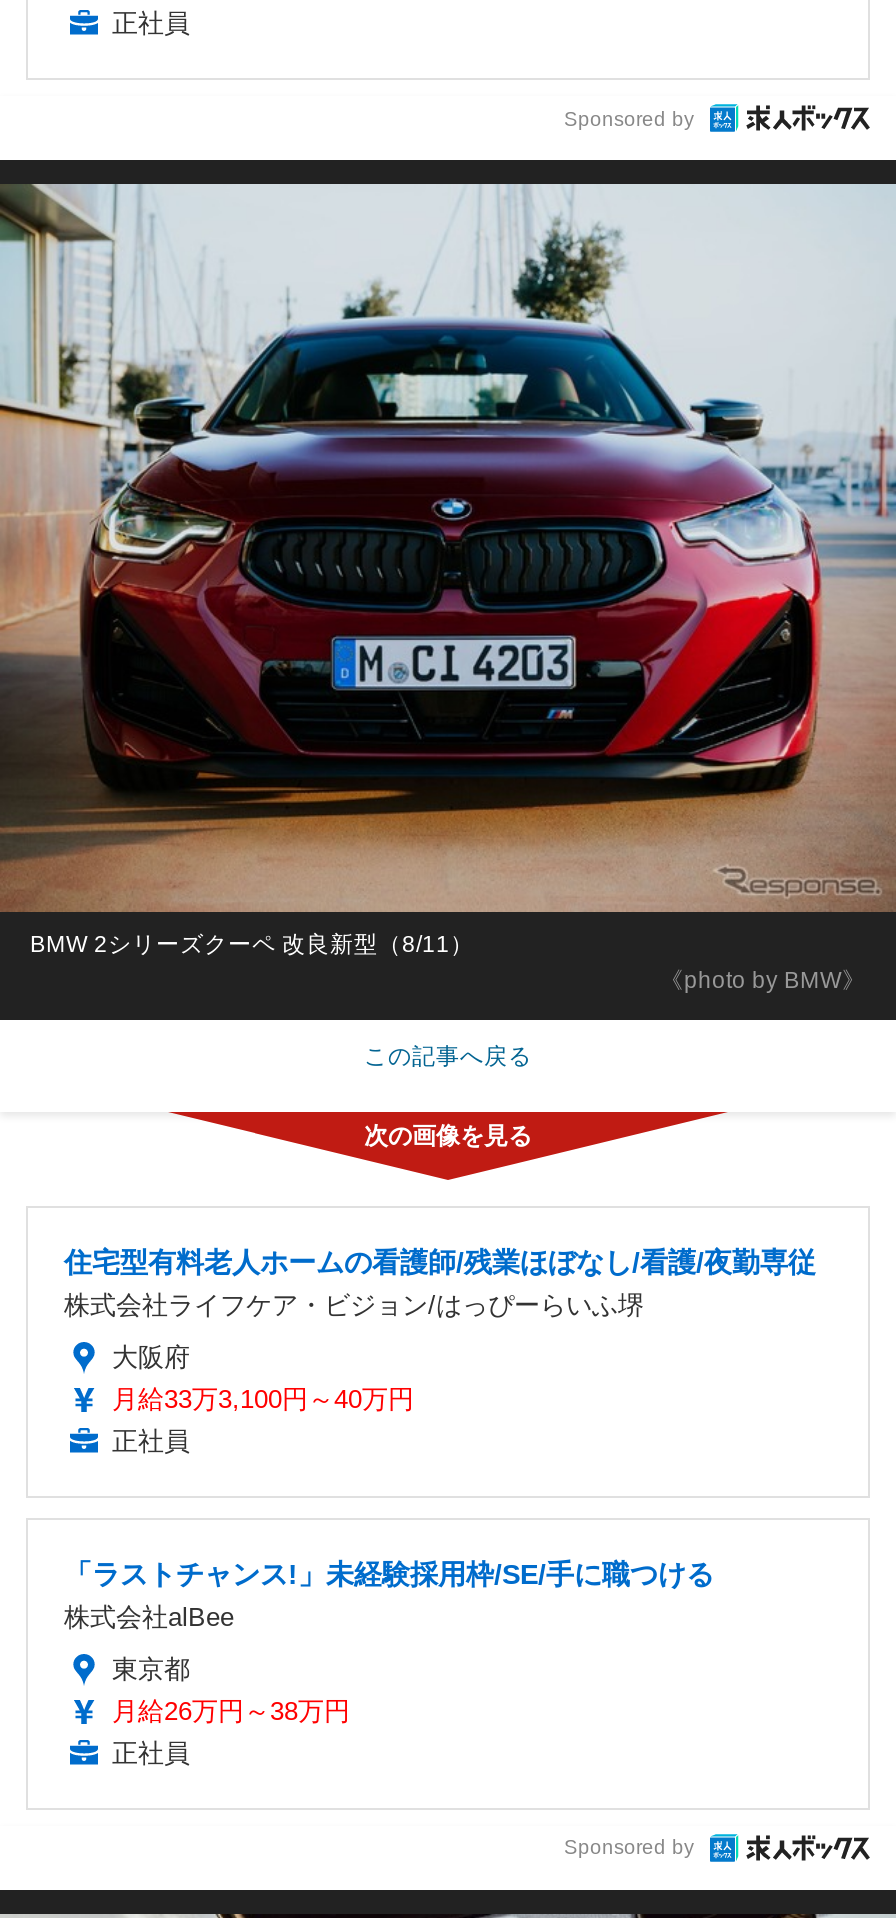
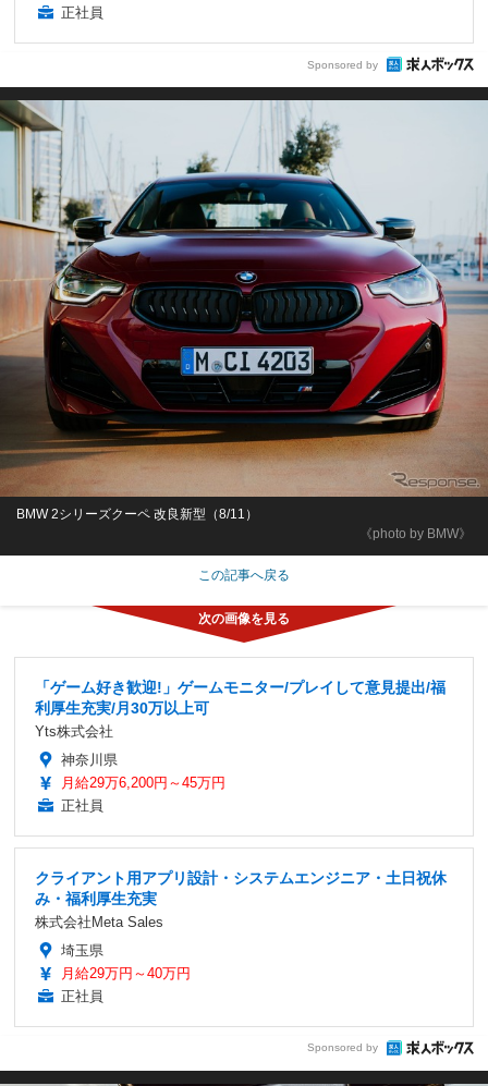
[64,1245,816,1319] 住宅型有料老人ホームの看護師/残業ほぼなし/看護/夜勤専従 | 株式会社ライフケア・ビジョン/はっぴーらいふ堺 -> [35,678,446,739] 「ゲーム好き歓迎!」ゲームモニター/プレイして意見提出/福 | 利厚生充実/月30万以上可 | Yts株式会社
[112,1341,414,1413] 大阪府 | 月給33万3,100円～40万円 -> [61,751,225,790] 神奈川県 | 月給29万6,200円～45万円
[64,1557,714,1631] 「ラストチャンス!」未経験採用枠/SE/手に職つける | 株式会社alBee -> [35,869,447,930] クライアント用アプリ設計・システムエンジニア・土日祝休 | み・福利厚生充実 | 株式会社Meta Sales
[112,1653,350,1725] 東京都 | 月給26万円～38万円 -> [61,942,191,981] 埼玉県 | 月給29万円～40万円

